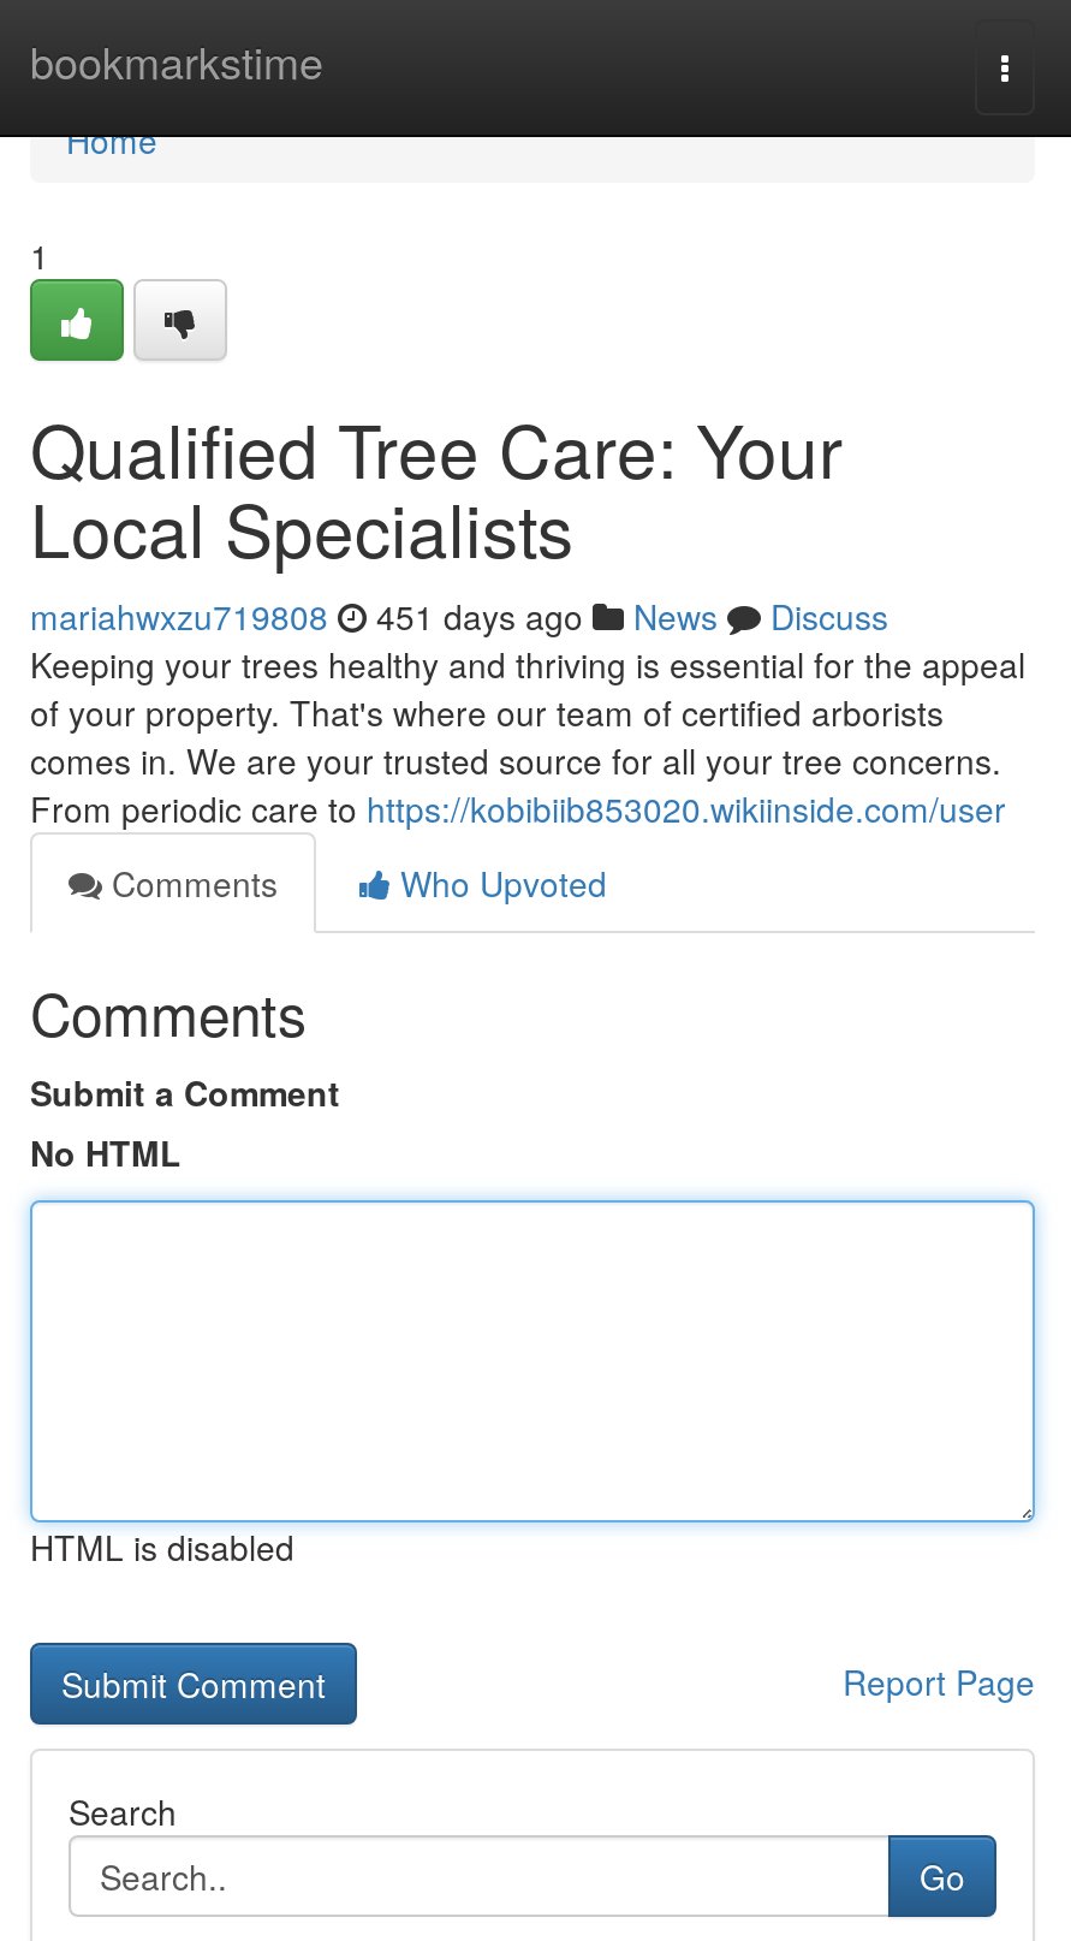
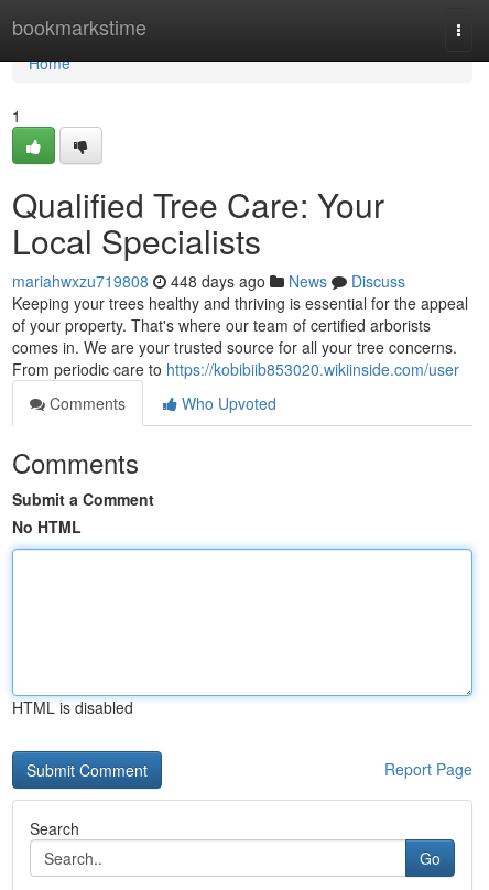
[30,592,888,640] mariahwxzu719808 451 days ago News Discuss -> [12,270,405,292] mariahwxzu719808 448 days ago News Discuss

